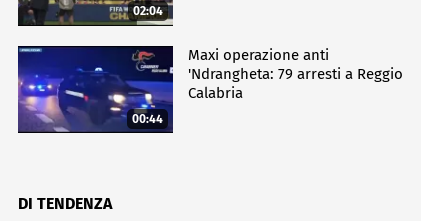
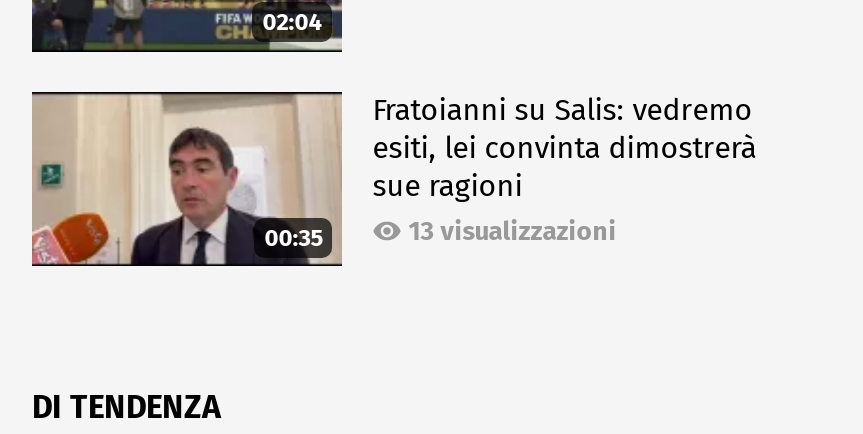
[17,46,174,133] [image] | 00:44 -> [30,92,344,266] [image] | 00:35
[188,46,403,102] Maxi operazione anti | 'Ndrangheta: 79 arresti a Reggio | Calabria -> [372,93,756,247] Fratoianni su Salis: vedremo | esiti, lei convinta dimostrerà | sue ragioni | 13 visualizzazioni

